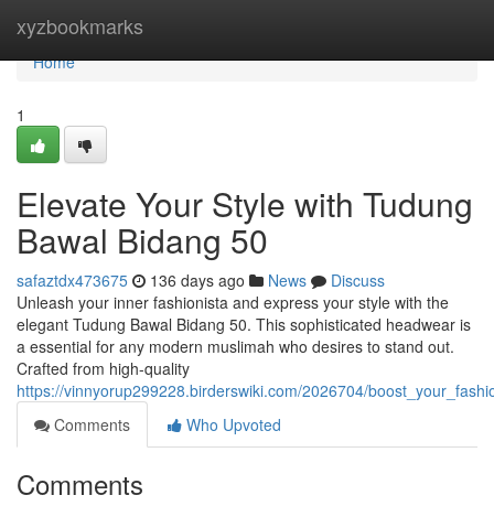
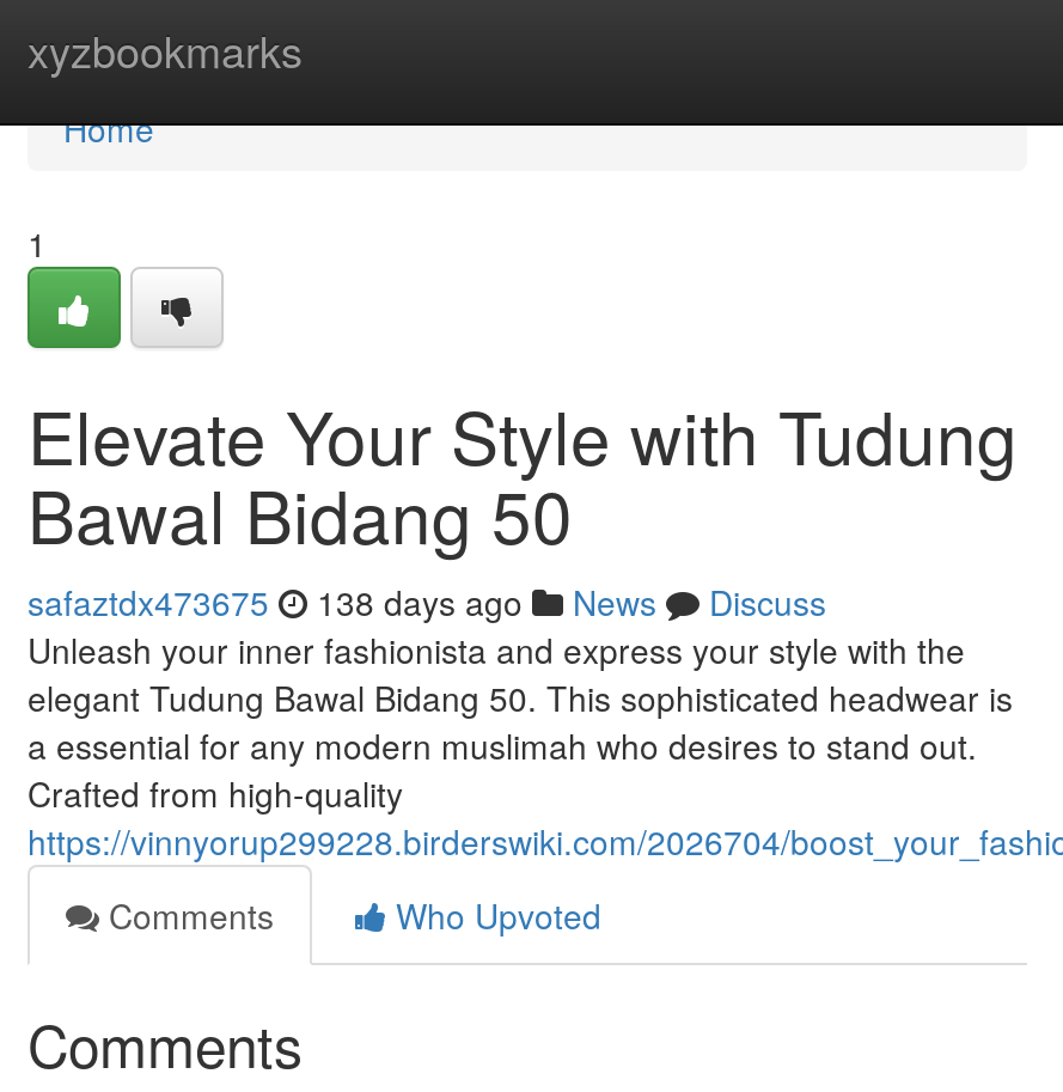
[17,269,385,291] safaztdx473675 136 days ago News Discuss -> [28,578,826,626] safaztdx473675 138 days ago News Discuss

